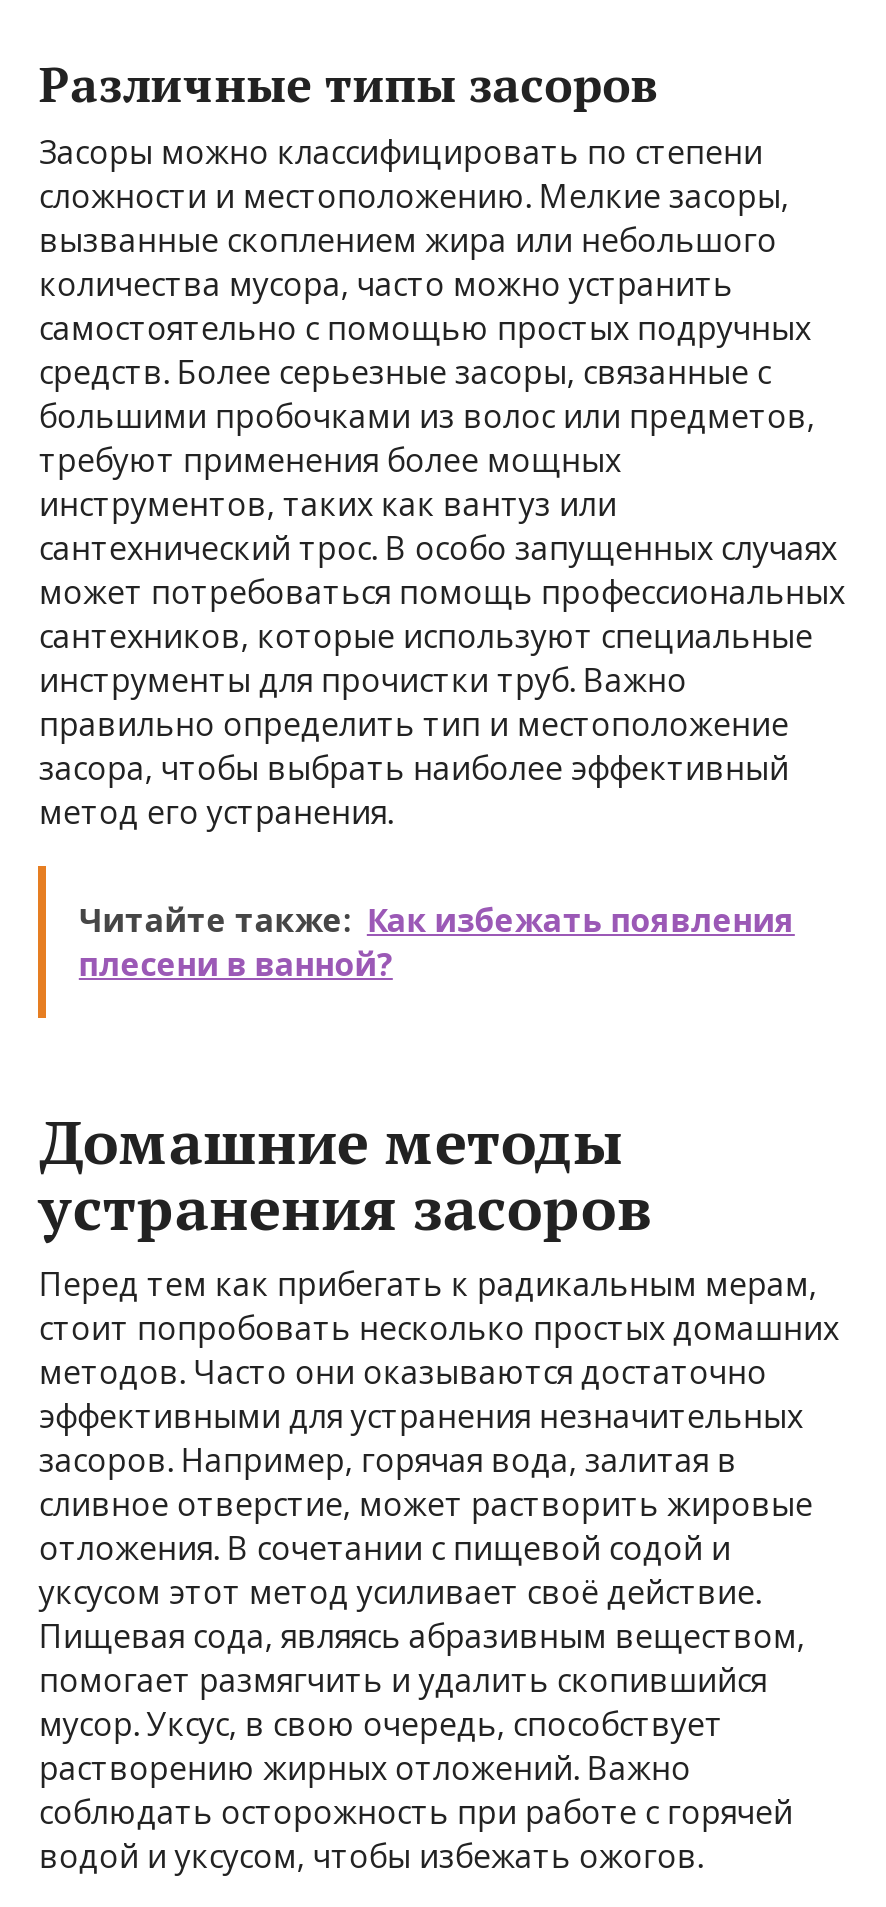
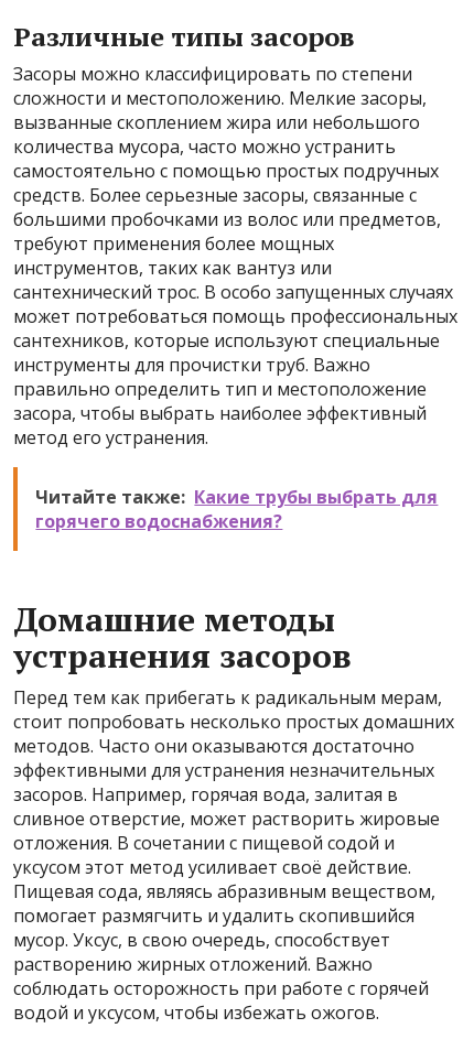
[79,898,795,986] Читайте также: Как избежать появления | плесени в ванной? -> [36,485,438,533] Читайте также: Какие трубы выбрать для | горячего водоснабжения?

